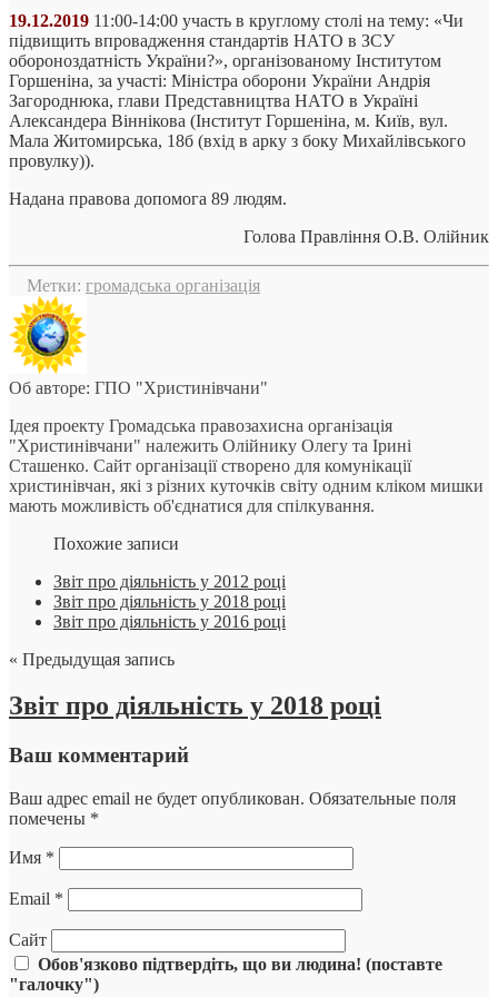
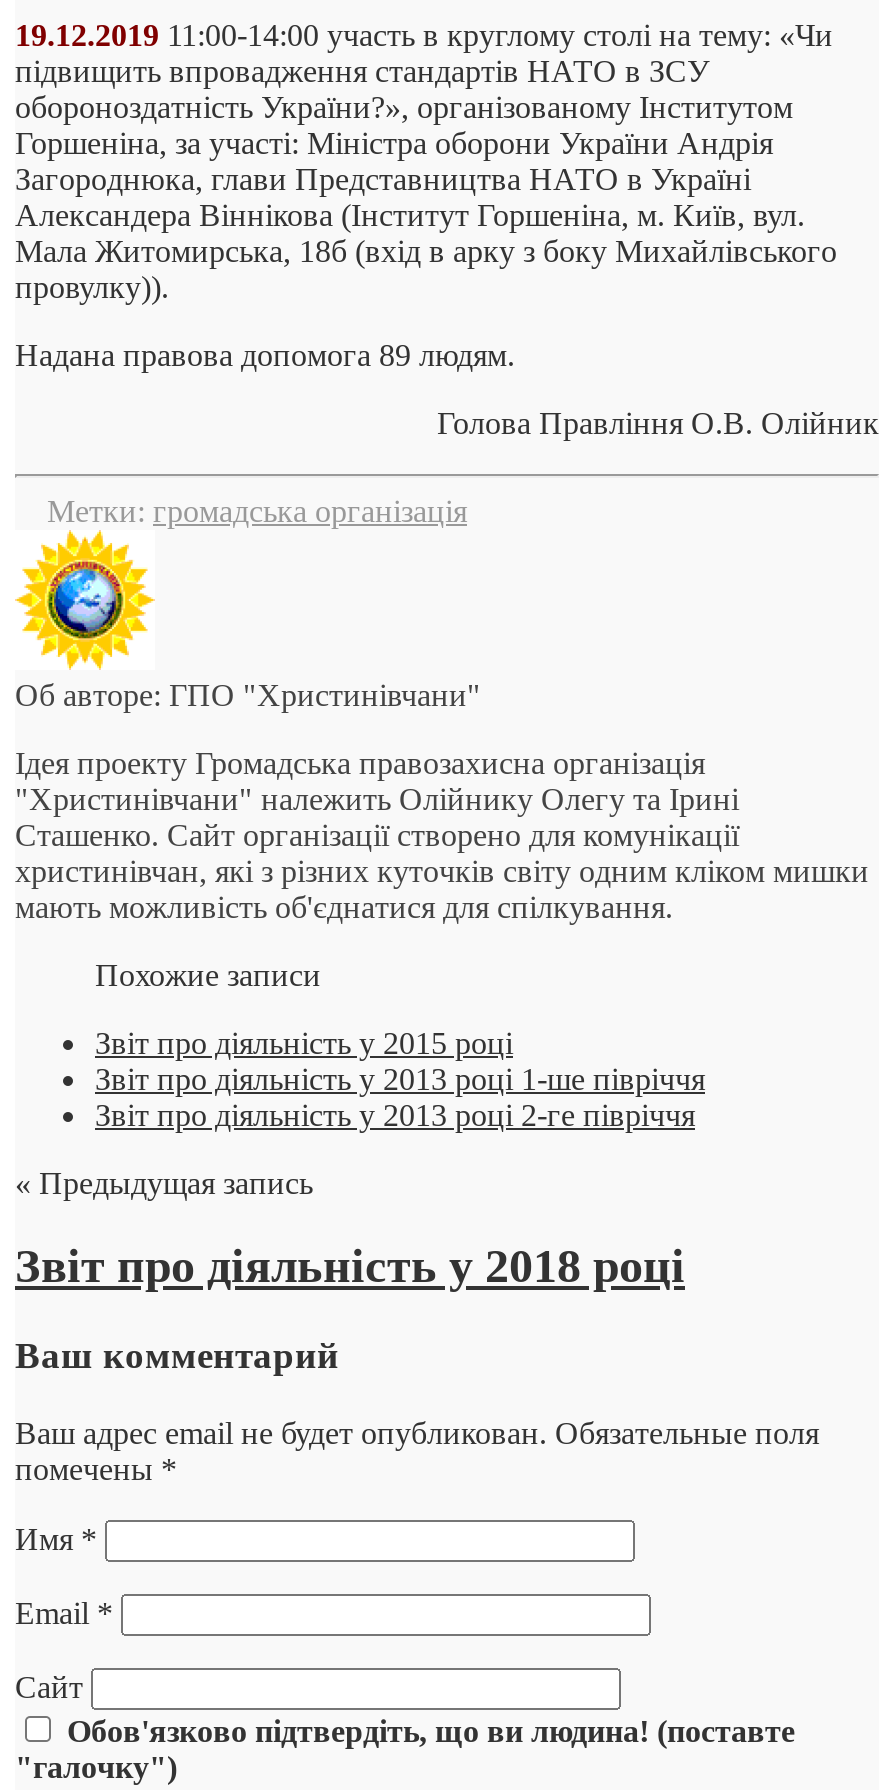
[53,571,286,630] Звіт про діяльність у 2012 році | Звіт про діяльність у 2018 році | Звіт про діяльність у 2016 році -> [95,1025,705,1131] Звіт про діяльність у 2015 році | Звіт про діяльність у 2013 році 1-ше півріччя | Звіт про діяльність у 2013 році 2-ге півріччя

